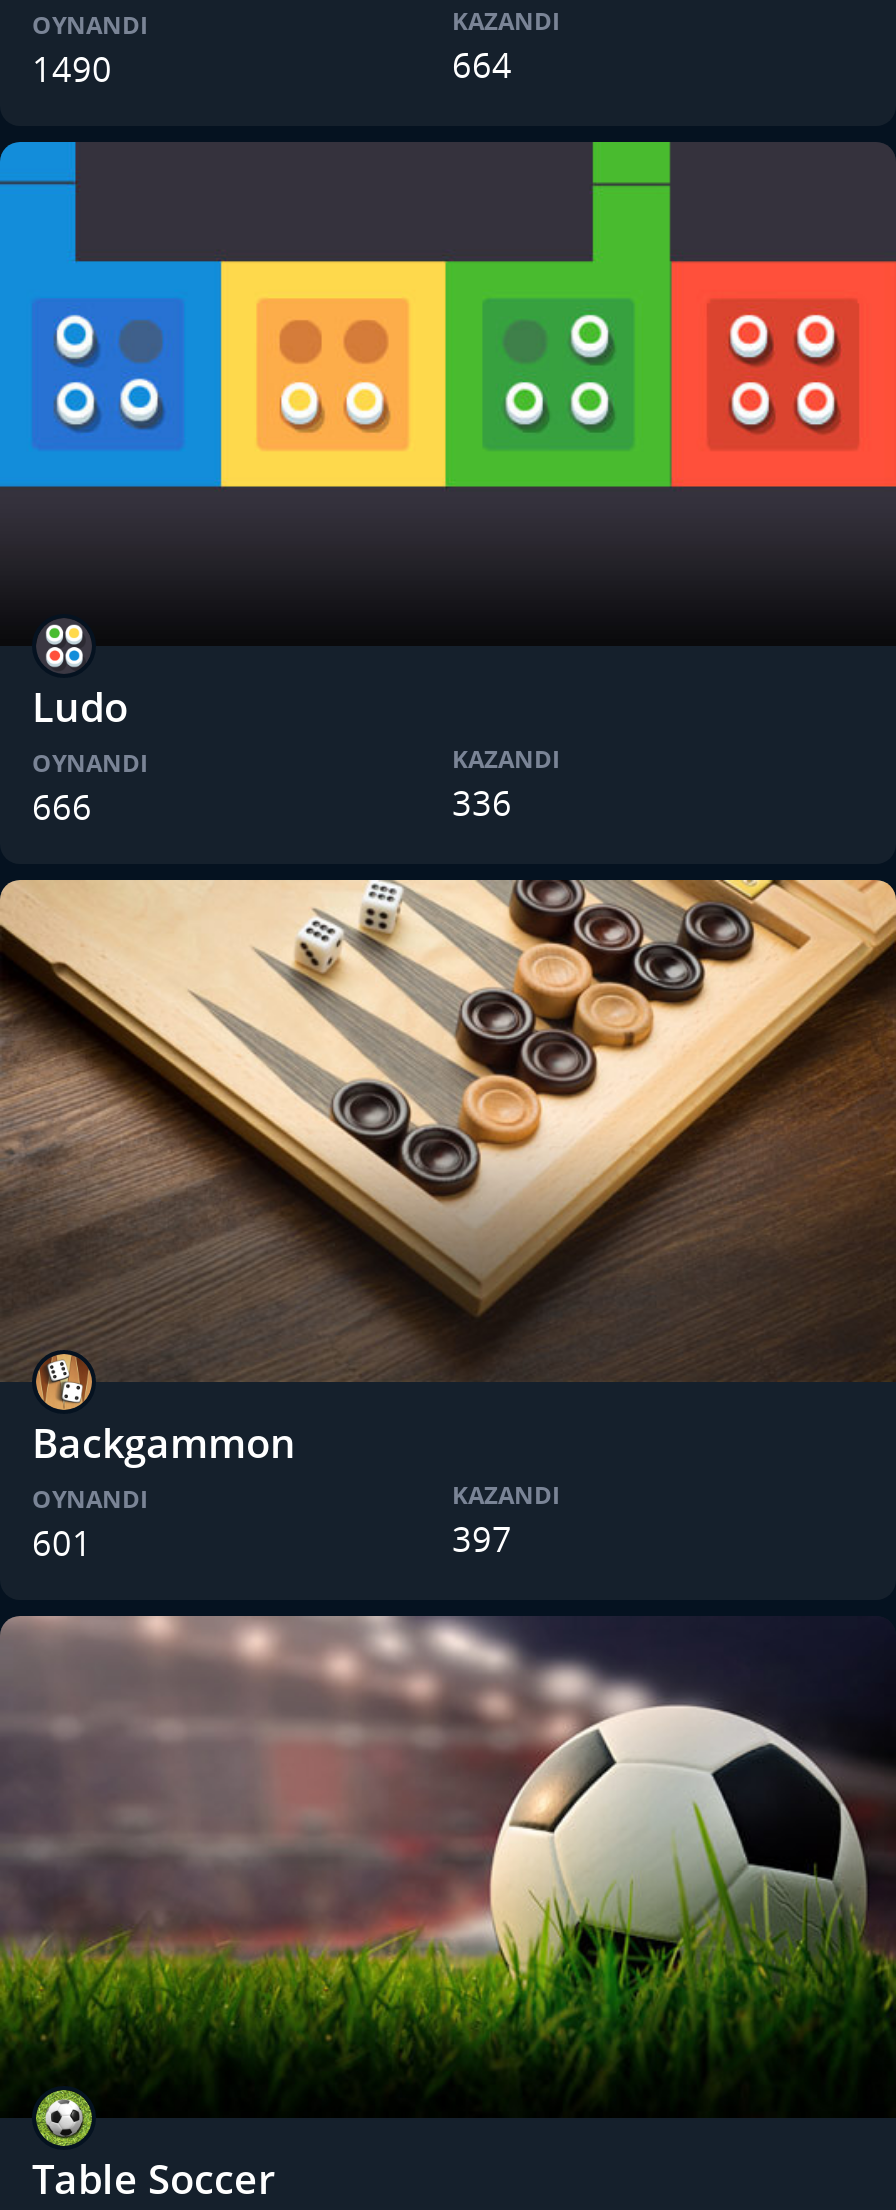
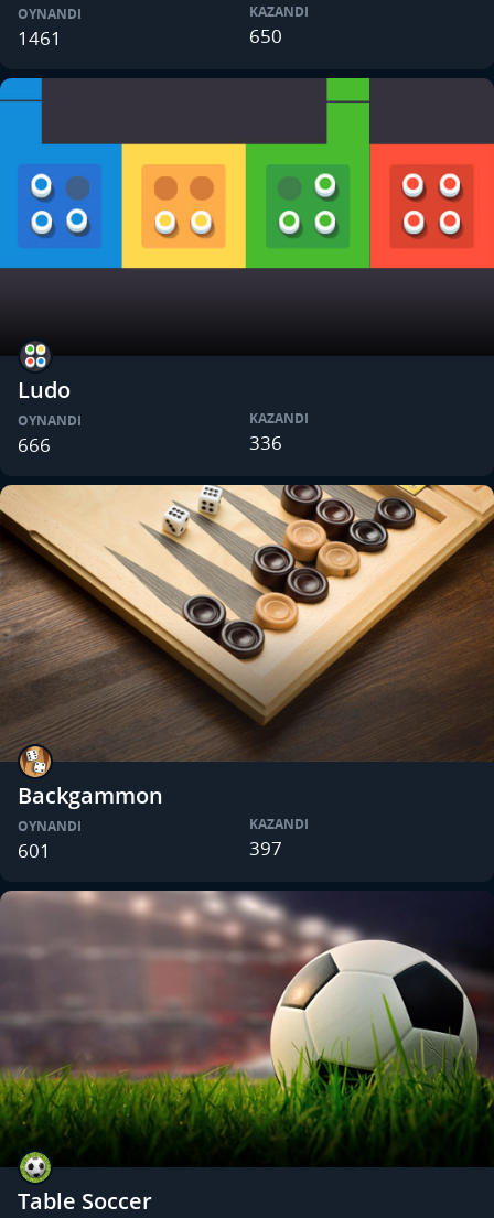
[32,47,112,93] 1490 -> [18,26,62,51] 1461
[452,43,512,89] 664 -> [249,24,282,49] 650

